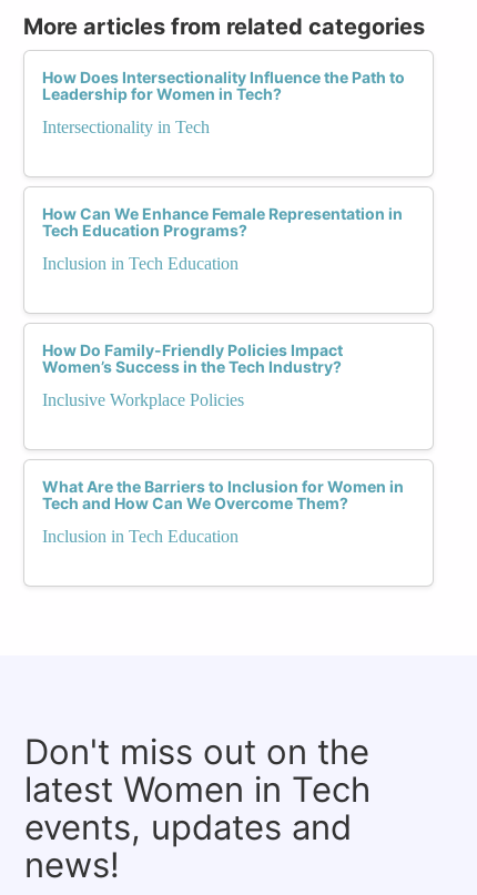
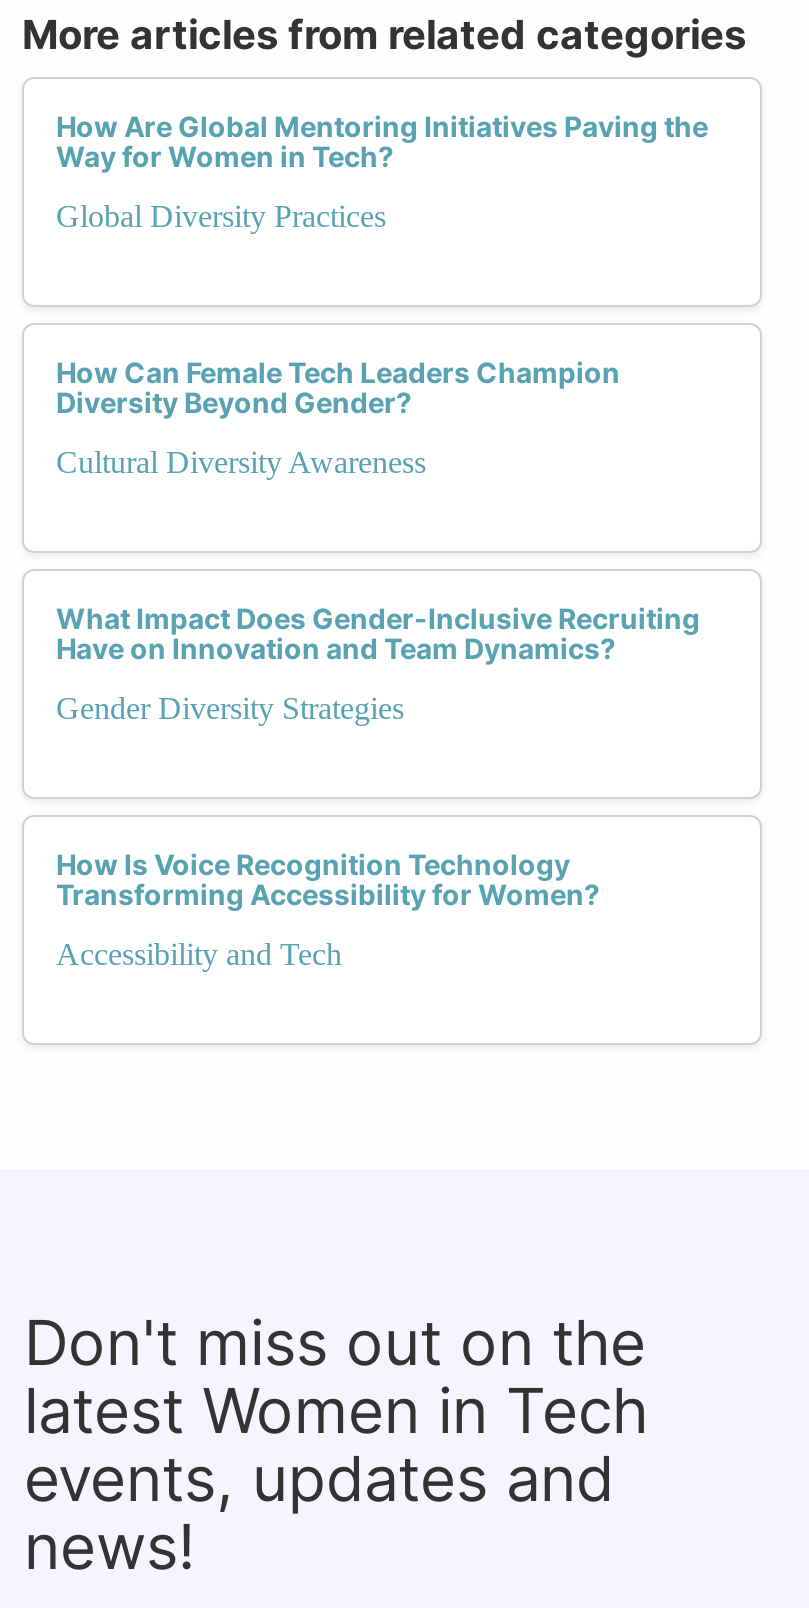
[42,68,405,103] How Does Intersectionality Influence the Path to | Leadership for Women in Tech? -> [56,109,708,173] How Are Global Mentoring Initiatives Paving the | Way for Women in Tech?
[42,118,210,136] Intersectionality in Tech -> [56,199,386,233] Global Diversity Practices
[42,204,403,240] How Can We Enhance Female Representation in | Tech Education Programs? -> [56,355,620,419] How Can Female Tech Leaders Champion | Diversity Beyond Gender?
[42,254,238,273] Inclusion in Tech Education -> [56,445,426,479] Cultural Diversity Awareness
[42,340,343,376] How Do Family-Friendly Policies Impact | Women’s Success in the Tech Industry? -> [56,601,700,665] What Impact Does Gender-Inclusive Recruiting | Have on Innovation and Team Dynamics?
[42,390,244,409] Inclusive Workplace Policies -> [56,691,404,725] Gender Diversity Strategies
[42,477,404,512] What Are the Barriers to Inclusion for Women in | Tech and How Can We Overcome Them? -> [56,847,600,911] How Is Voice Recognition Technology | Transforming Accessibility for Women?
[42,527,238,546] Inclusion in Tech Education -> [56,937,342,971] Accessibility and Tech

